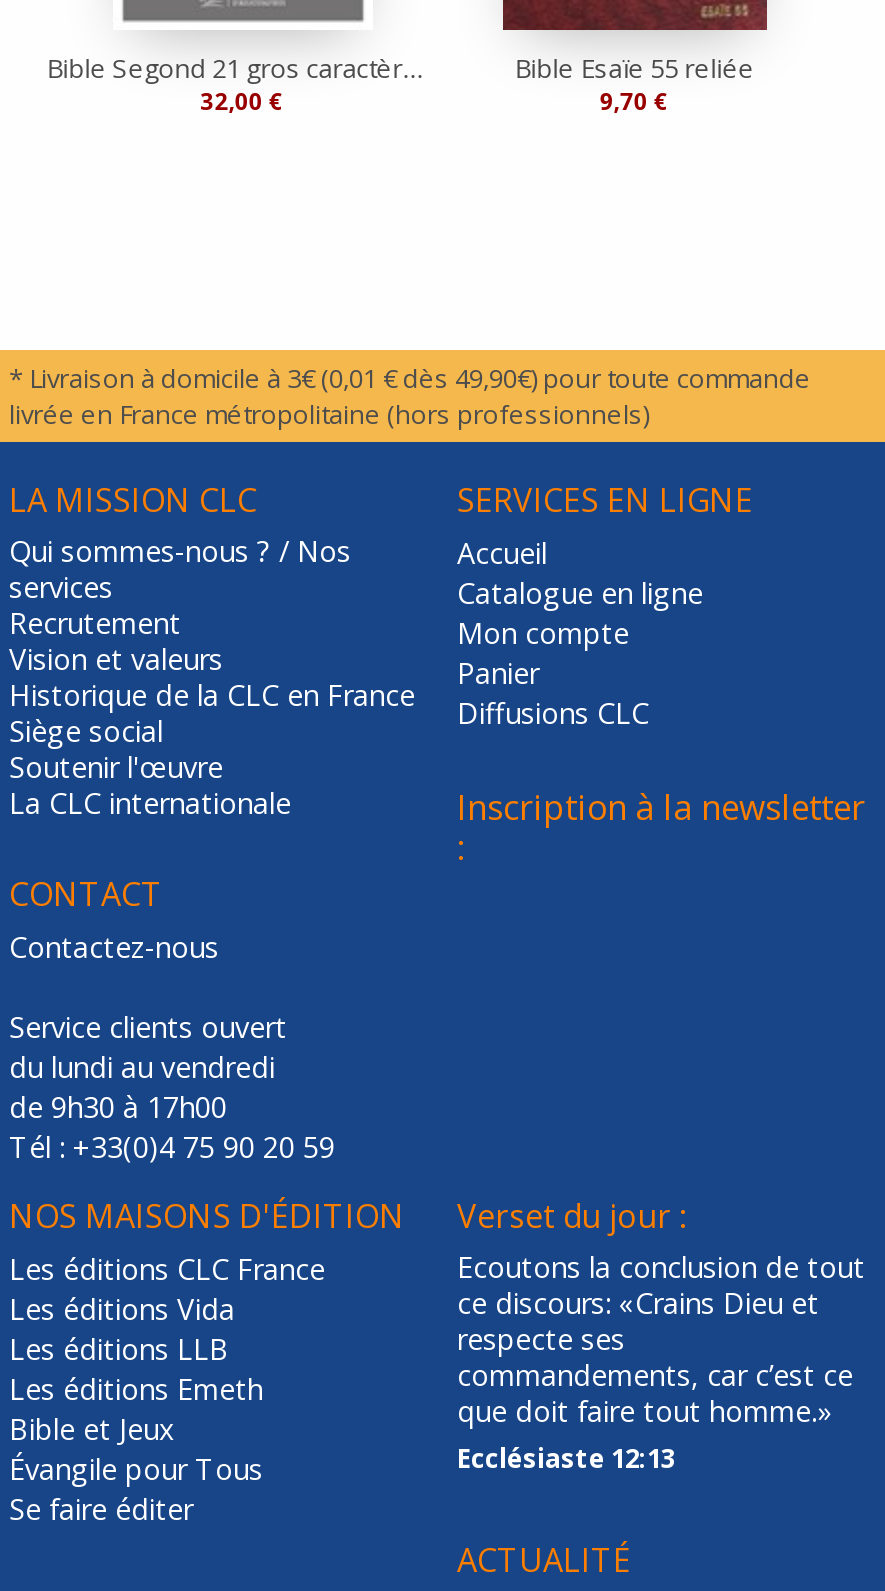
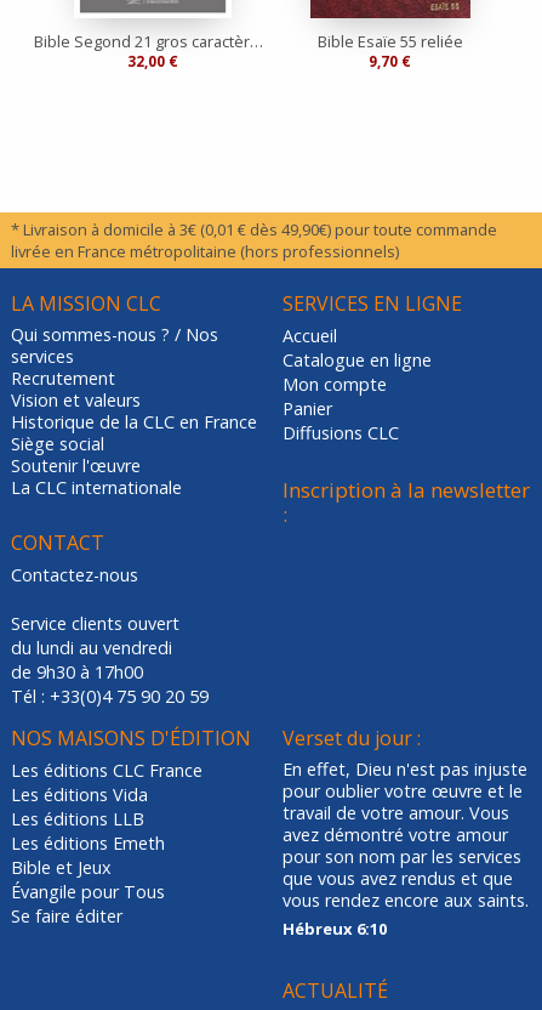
[457,1248,865,1477] Ecoutons la conclusion de tout | ce discours: «Crains Dieu et | respecte ses | commandements, car c’est ce | que doit faire tout homme.» | Ecclésiaste 12:13 -> [283,757,529,940] En effet, Dieu n'est pas injuste | pour oublier votre œuvre et le | travail de votre amour. Vous | avez démontré votre amour | pour son nom par les services | que vous avez rendus et que | vous rendez encore aux saints. | Hébreux 6:10

